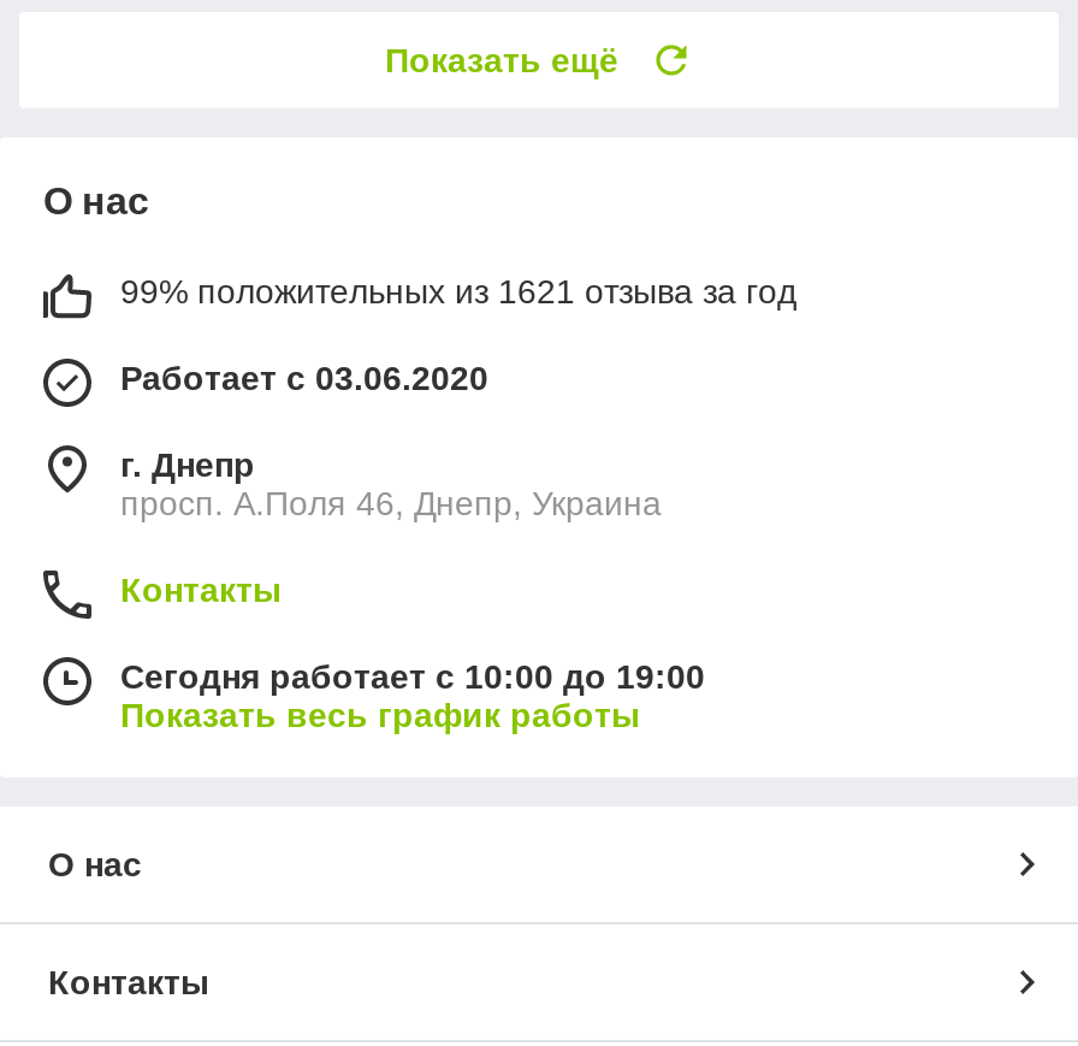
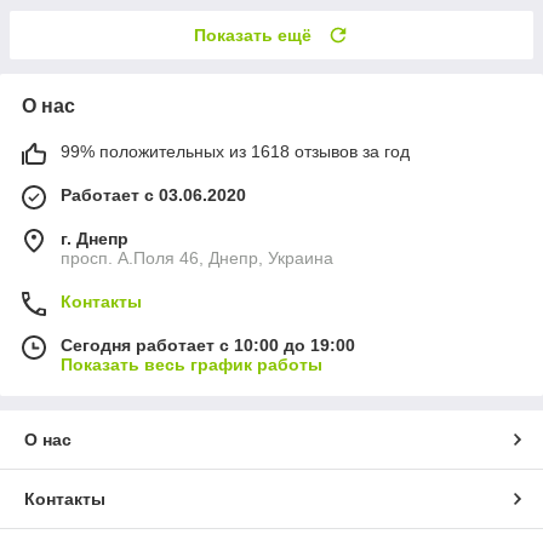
[120,272,796,311] 99% положительных из 1621 отзыва за год -> [61,142,410,161] 99% положительных из 1618 отзывов за год

